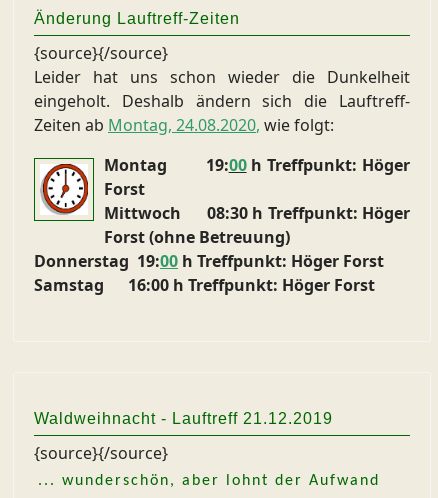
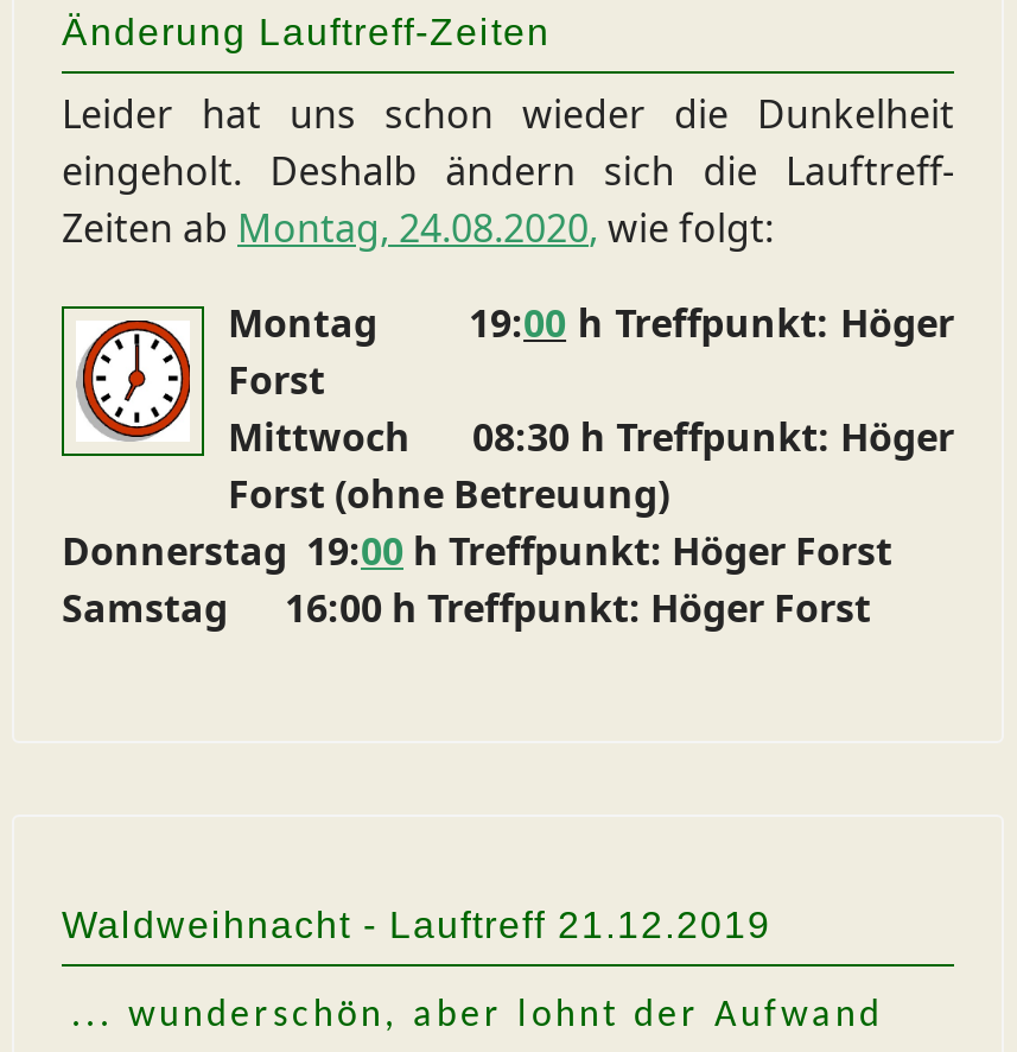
[34,42,168,64] {source}{/source} -> none
[34,442,168,464] {source}{/source} -> none

